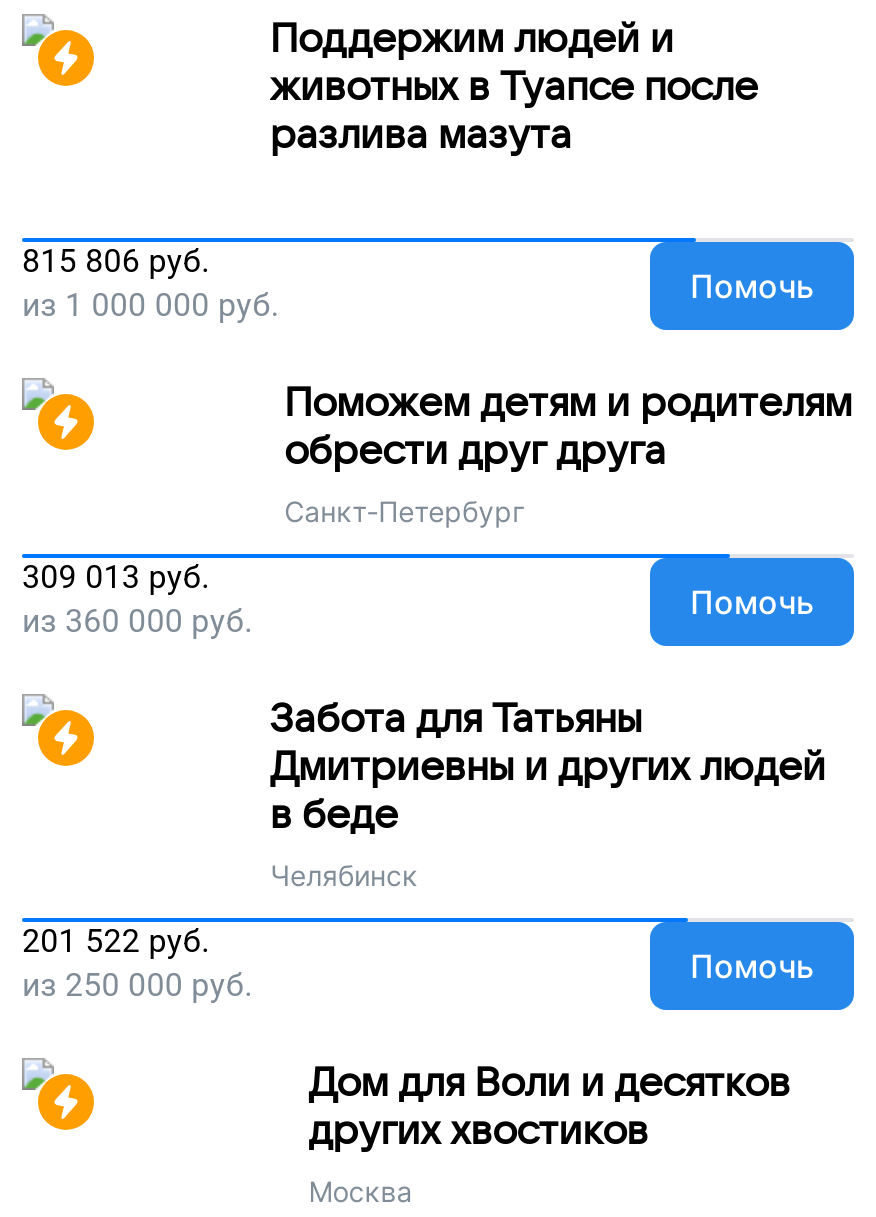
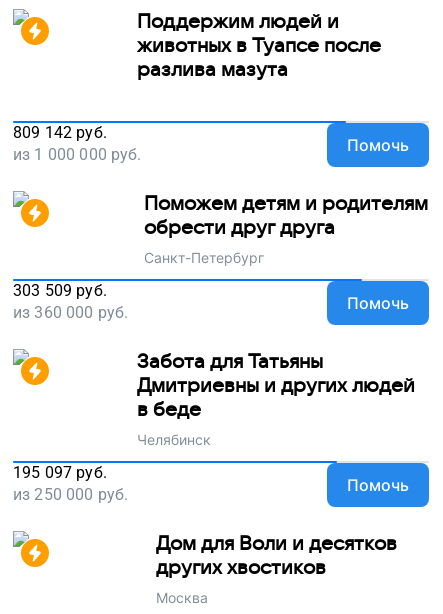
[22,242,210,280] 815 806 руб. -> [13,123,107,142] 809 142 руб.
[22,558,210,596] 309 013 руб. -> [13,281,107,300] 303 509 руб.
[22,922,210,960] 201 522 руб. -> [13,463,107,482] 195 097 руб.

